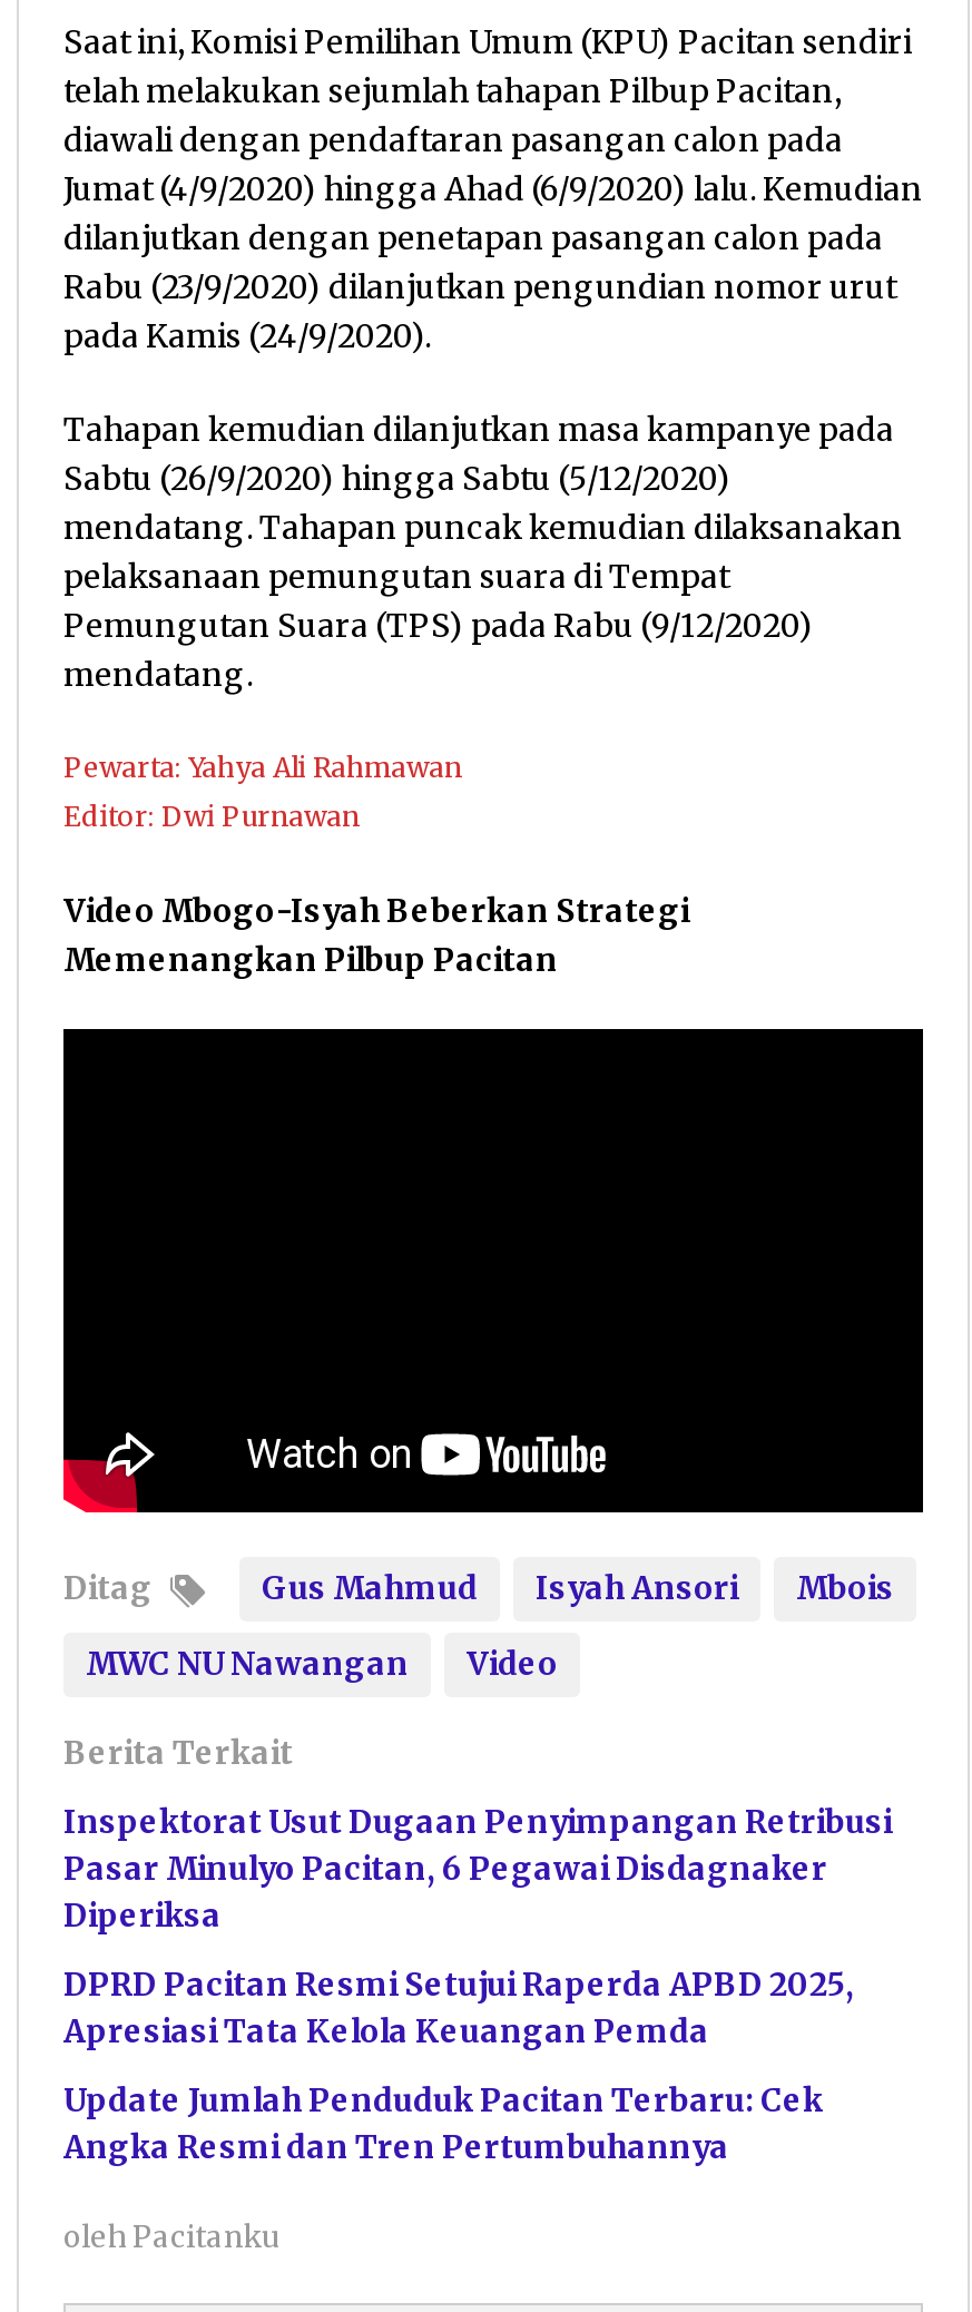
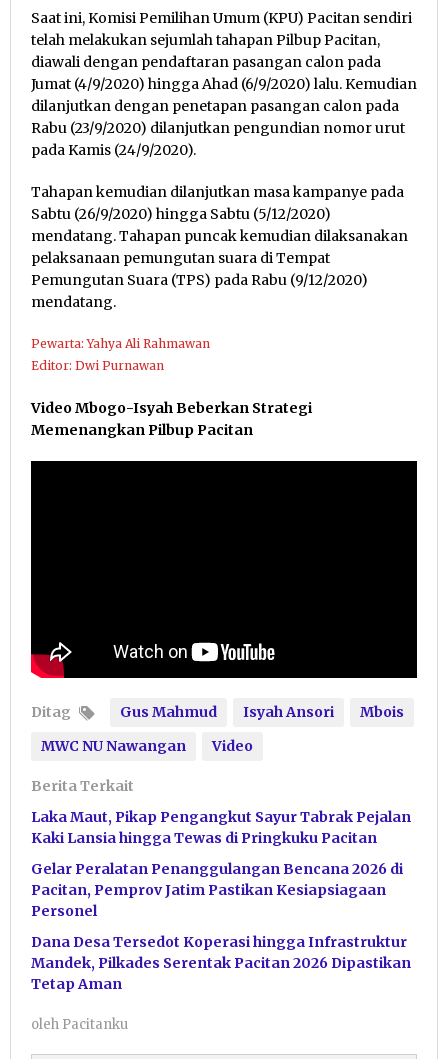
[63,1801,892,1935] Inspektorat Usut Dugaan Penyimpangan Retribusi | Pasar Minulyo Pacitan, 6 Pegawai Disdagnaker | Diperiksa -> [31,808,411,847] Laka Maut, Pikap Pengangkut Sayur Tabrak Pejalan | Kaki Lansia hingga Tewas di Pringkuku Pacitan
[63,1964,854,2051] DPRD Pacitan Resmi Setujui Raperda APBD 2025, | Apresiasi Tata Kelola Keuangan Pemda -> [31,860,403,920] Gelar Peralatan Penanggulangan Bencana 2026 di | Pacitan, Pemprov Jatim Pastikan Kesiapsiagaan | Personel
[63,2080,823,2167] Update Jumlah Penduduk Pacitan Terbaru: Cek | Angka Resmi dan Tren Pertumbuhannya -> [31,933,411,993] Dana Desa Tersedot Koperasi hingga Infrastruktur | Mandek, Pilkades Serentak Pacitan 2026 Dipastikan | Tetap Aman

